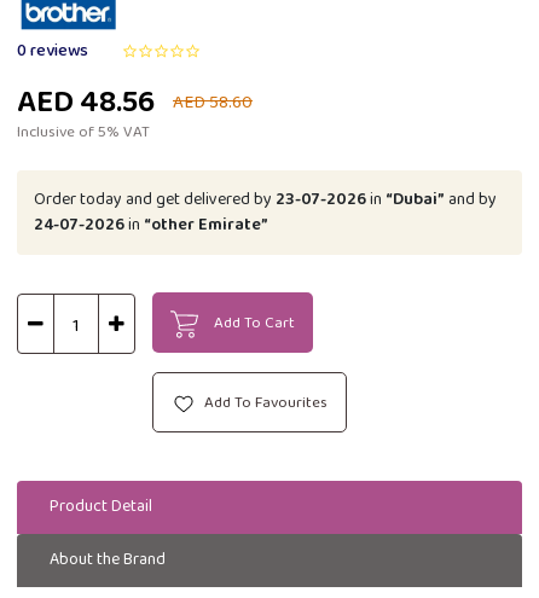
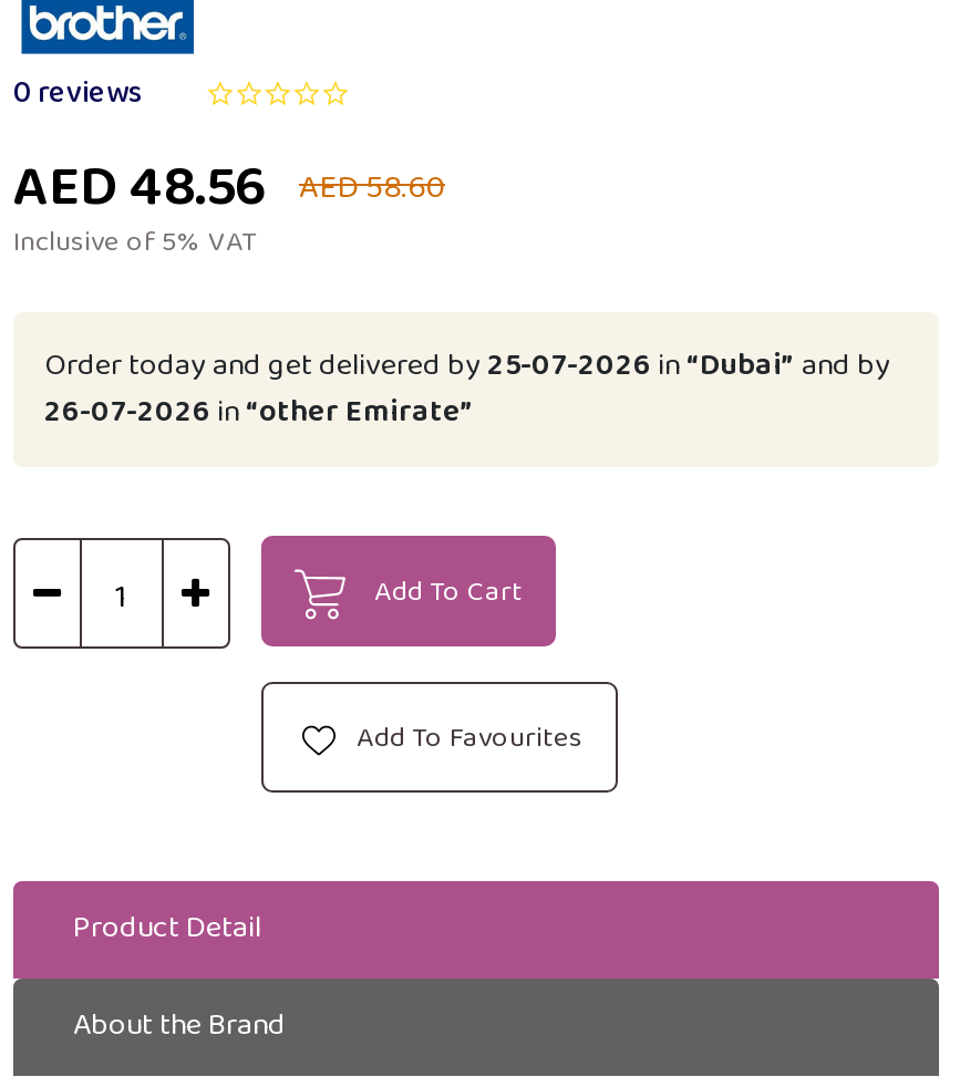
[34,185,497,215] Order today and get delivered by23-07-2026 in“Dubai” and by -> [44,339,890,394] Order today and get delivered by25-07-2026 in“Dubai” and by
[34,210,268,240] 24-07-2026 in“other Emirate” -> [44,385,474,441] 26-07-2026 in“other Emirate”

